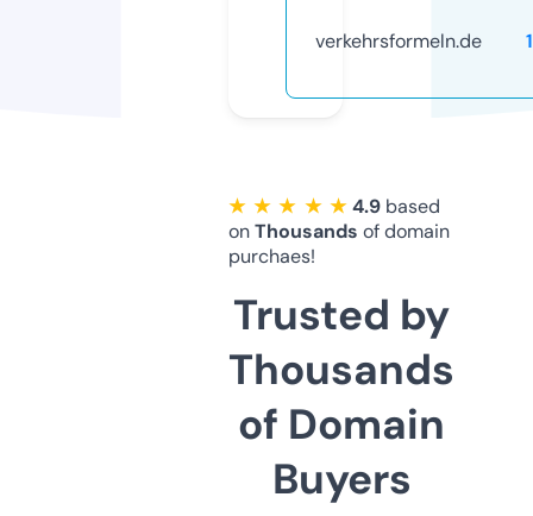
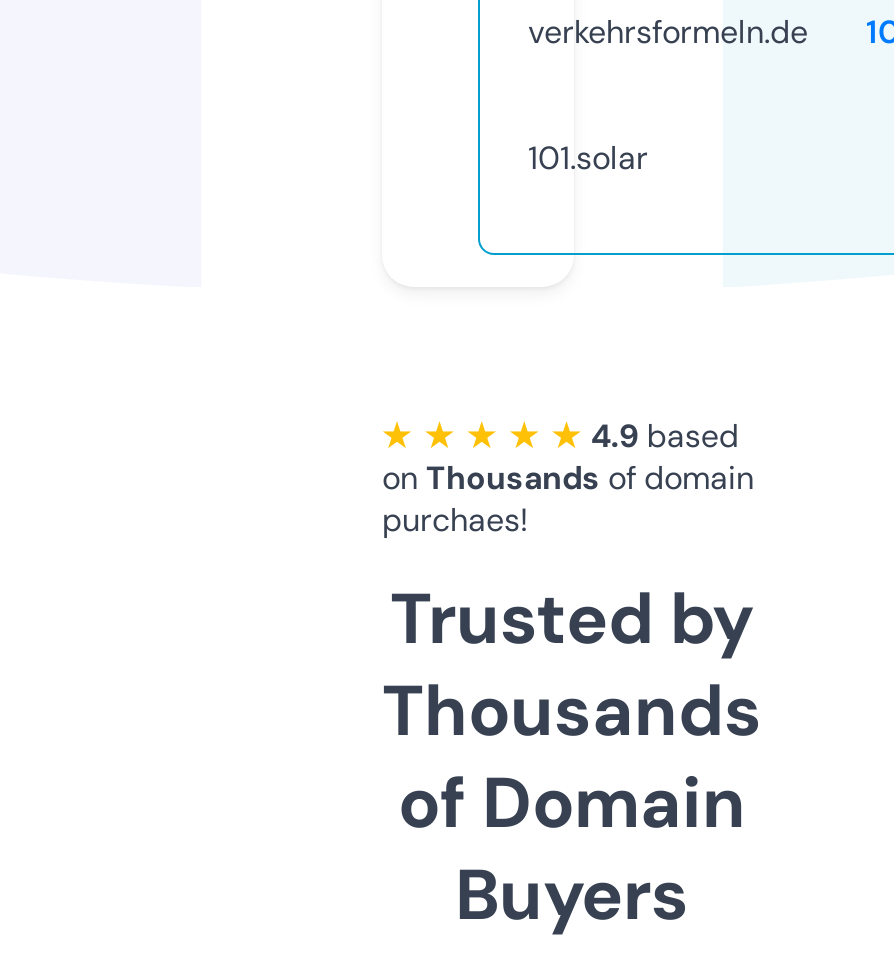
none -> [528,137,648,179] 101.solar

